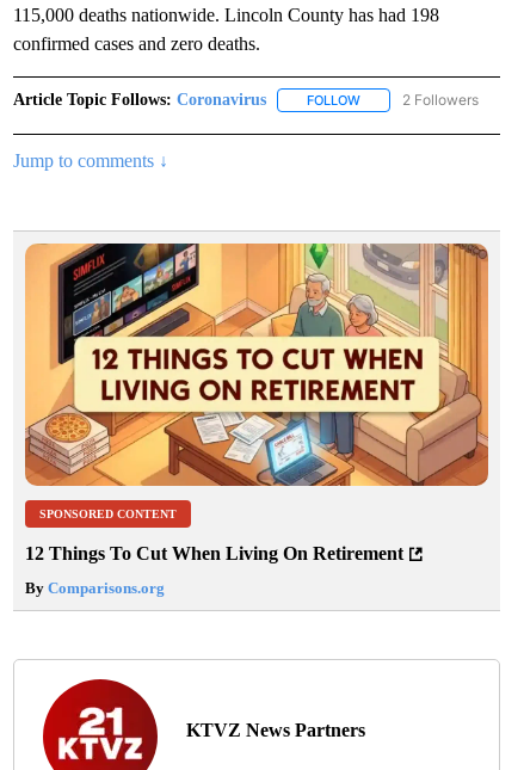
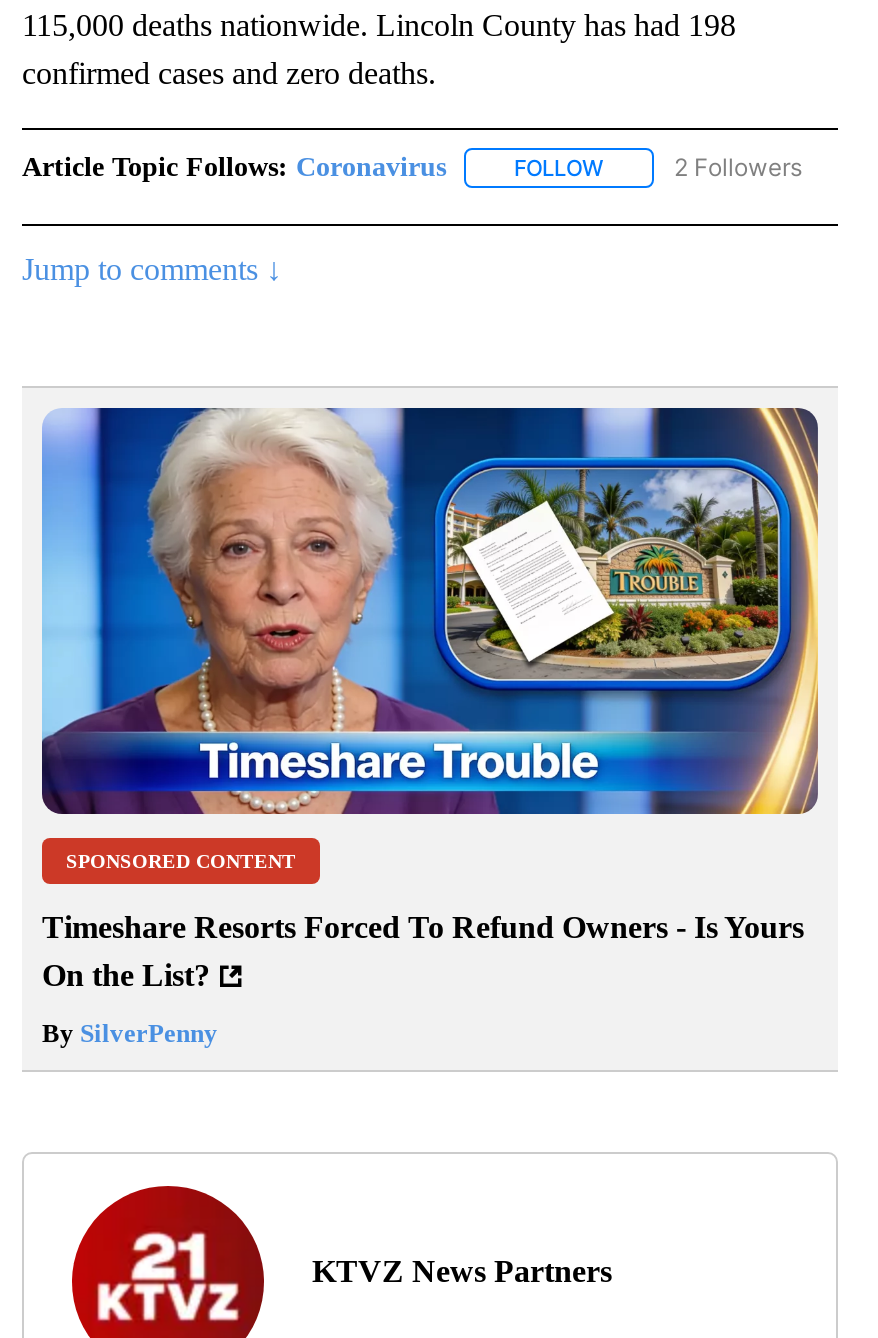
[24,242,489,487] [image] -> [40,406,820,816] [image]
[25,543,403,563] 12 Things To Cut When Living On Retirement -> [42,910,804,992] Timeshare Resorts Forced To Refund Owners - Is Yours | On the List?
[25,579,165,597] By Comparisons.org -> [42,1018,218,1048] By SilverPenny

